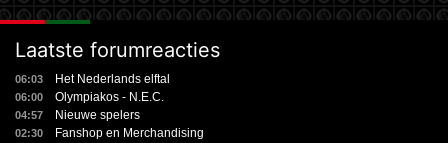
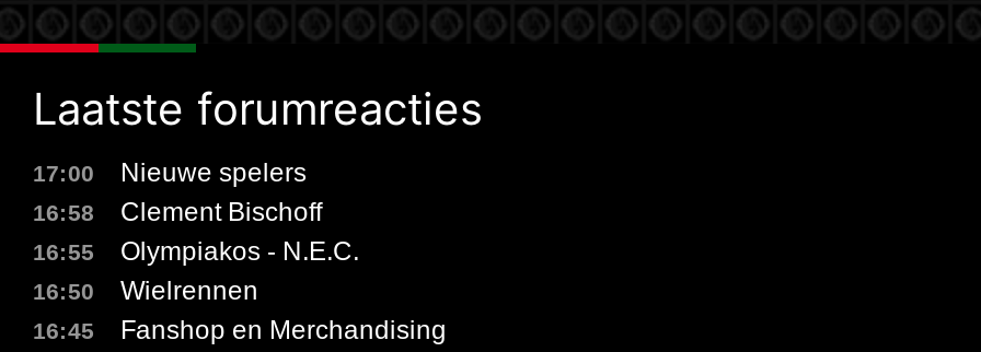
[15,72,170,103] 06:03 | Het Nederlands elftal | 06:00 -> [33,160,322,265] 17:00 | 16:58 | Clement Bischoff | 16:55
[15,109,43,139] 04:57 | 02:30 -> [33,275,258,343] 16:50 | Wielrennen | 16:45
moved [55,108,140,122] -> [120,157,307,188]: Nieuwe spelers

